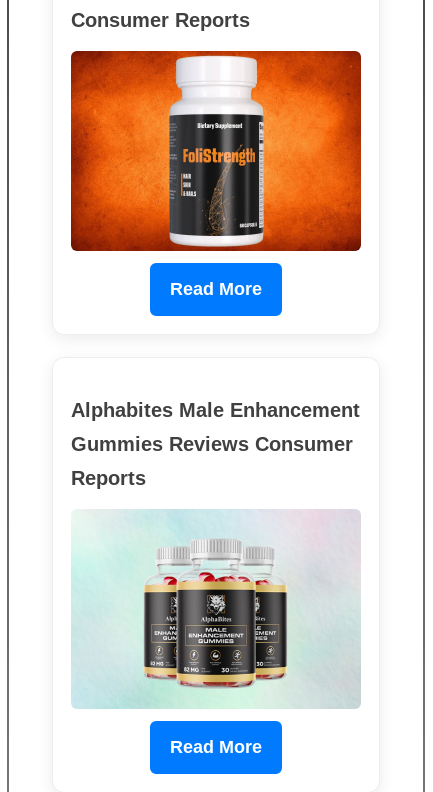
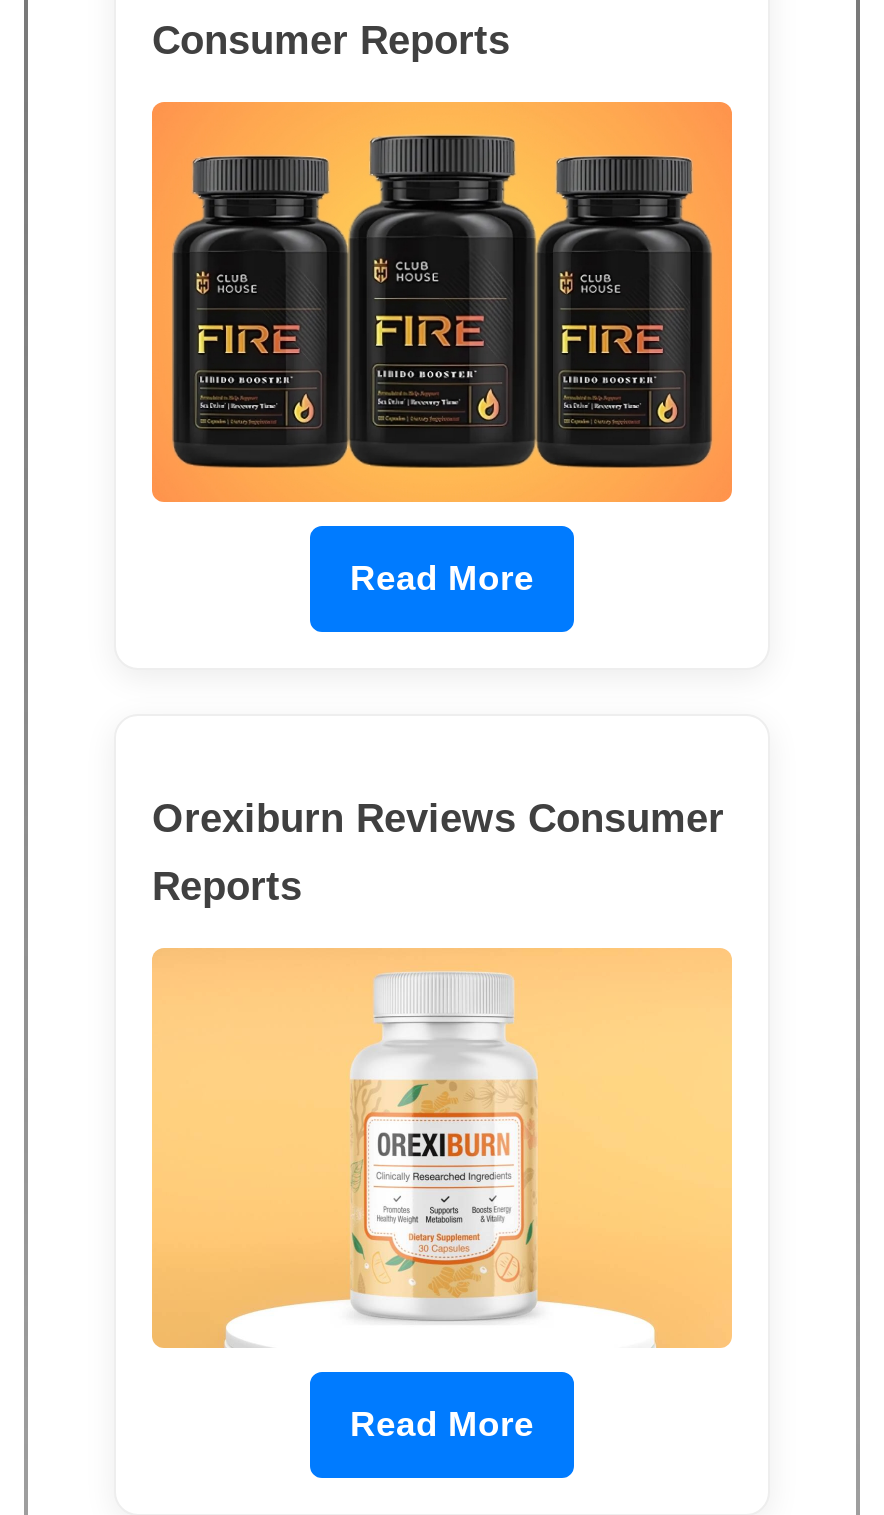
[70,50,362,252] [image] -> [150,101,734,503] [image]
[71,399,360,455] Alphabites Male Enhancement | Gummies Reviews Consumer -> [152,796,724,840] Orexiburn Reviews Consumer
[71,509,361,709] [image] -> [150,947,732,1349] [image]

